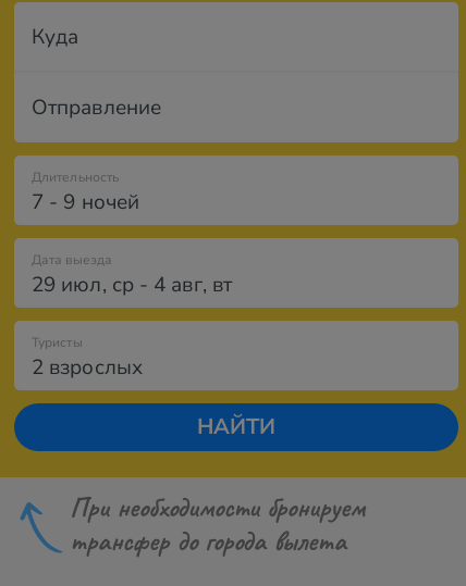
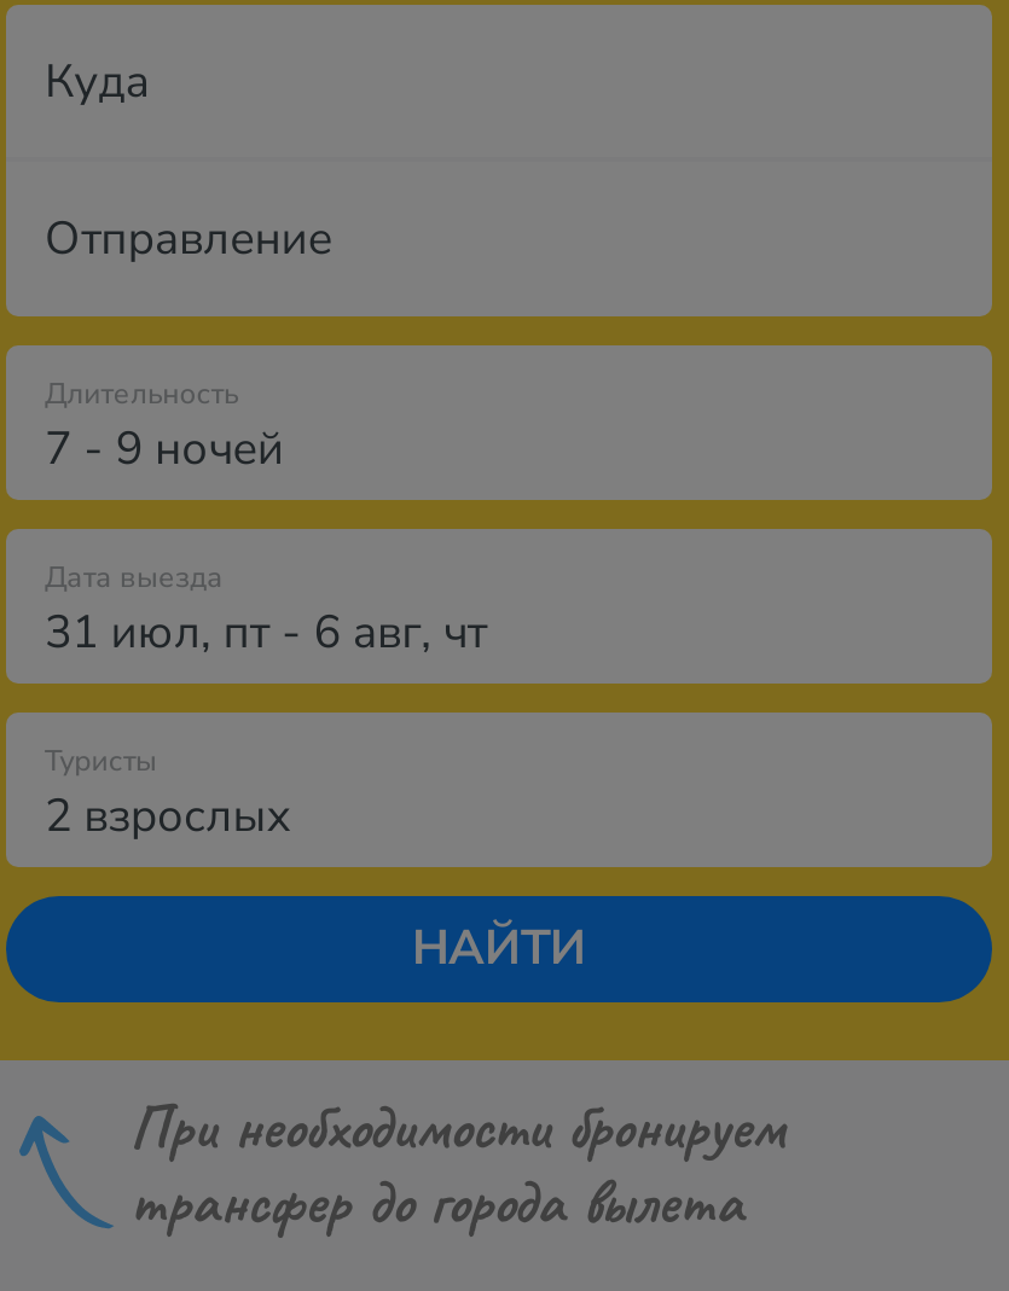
[32,271,232,299] 29 июл, ср - 4 авг, вт -> [45,601,487,664] 31 июл, пт - 6 авг, чт

